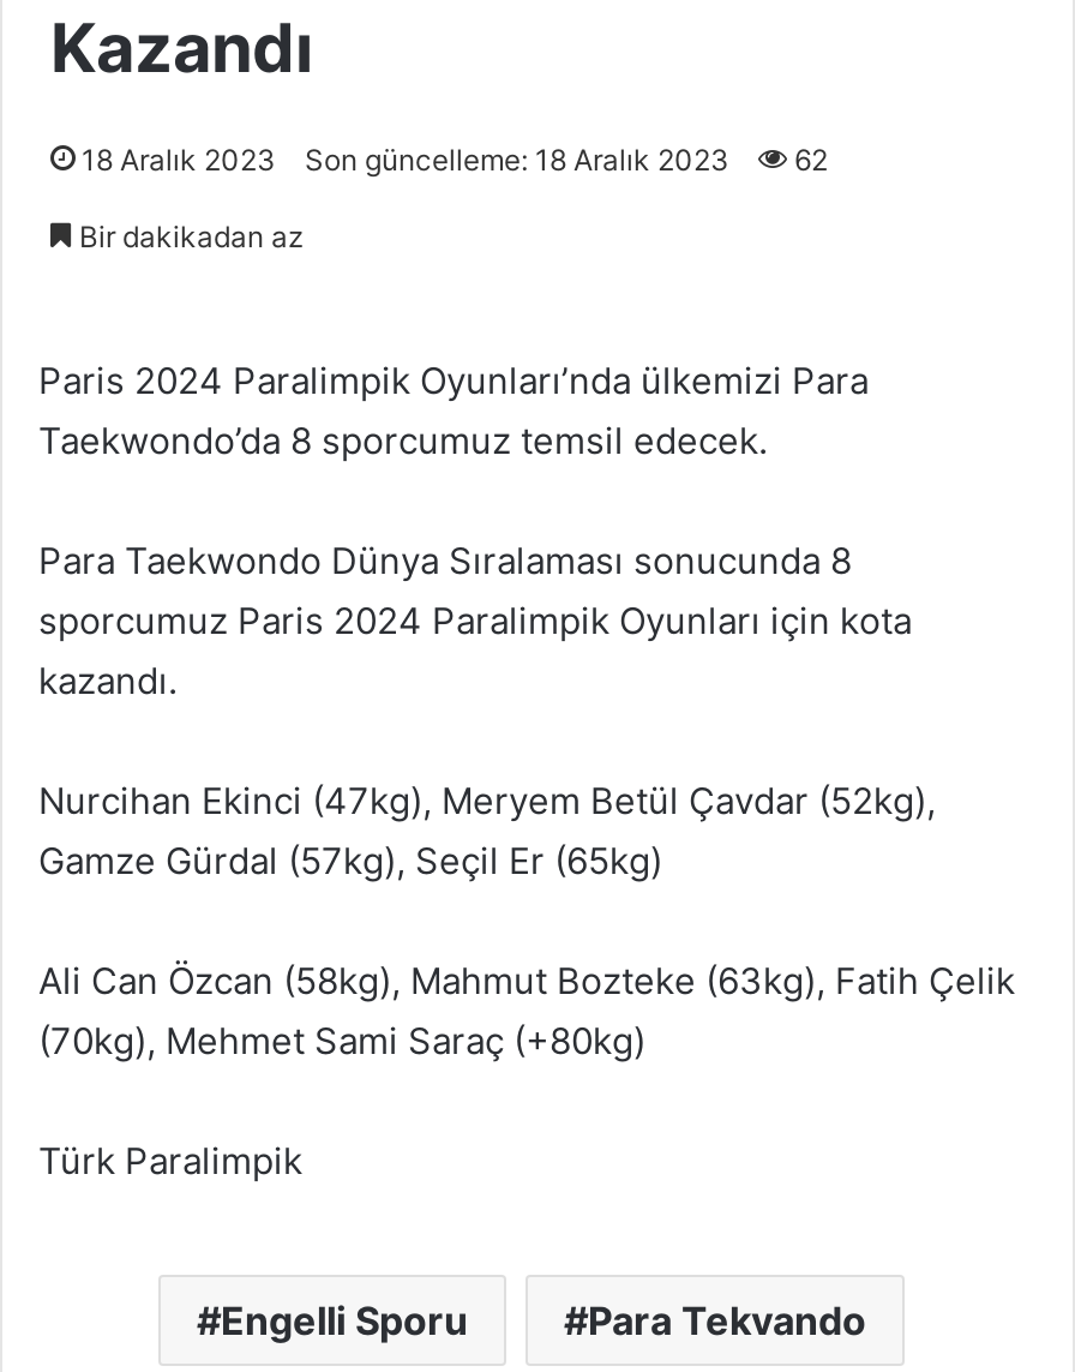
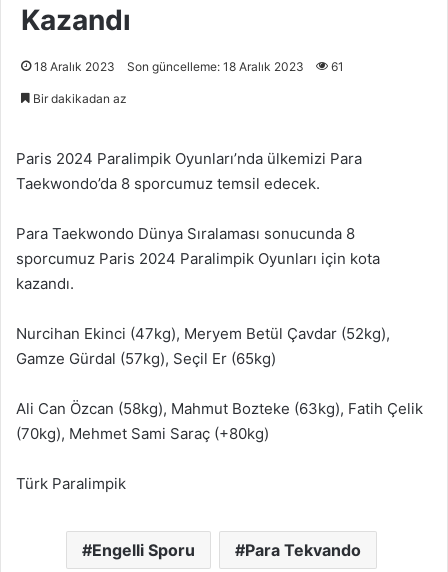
[82,141,828,177] 18 Aralık 2023 Son güncelleme: 18 Aralık 2023 62 -> [34,59,344,74] 18 Aralık 2023 Son güncelleme: 18 Aralık 2023 61

